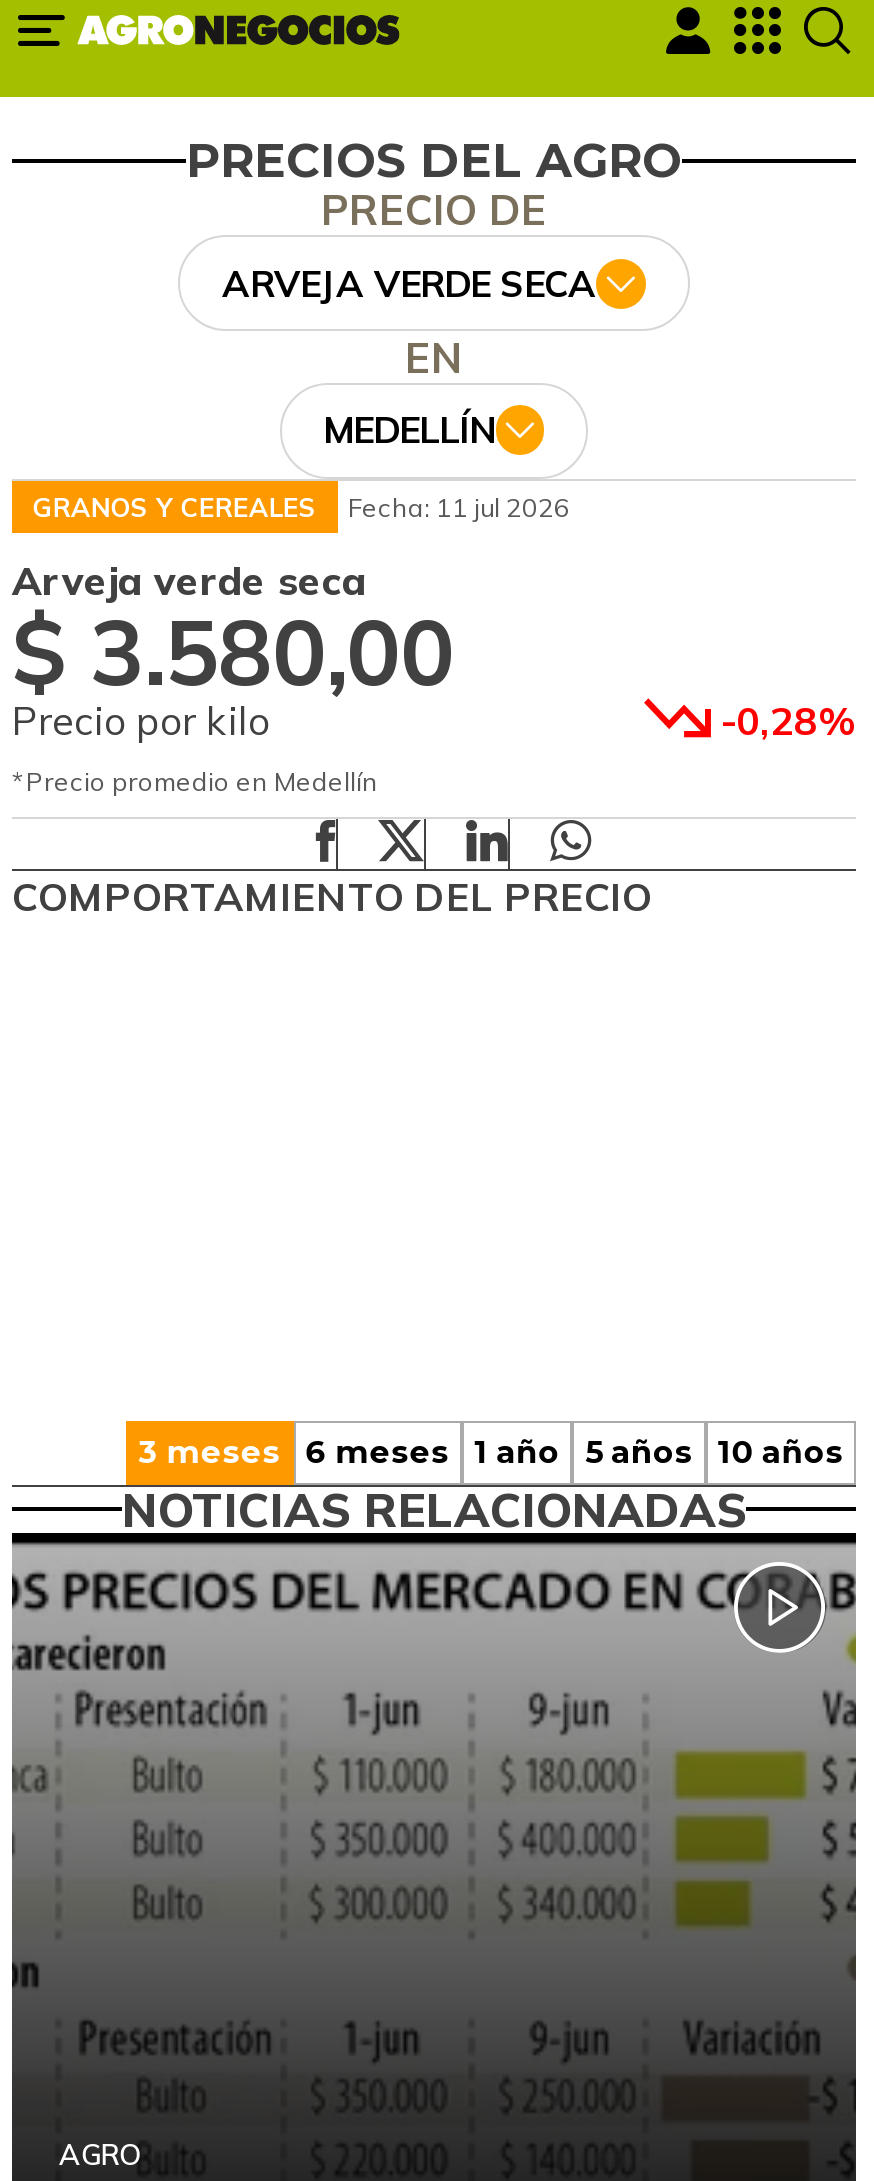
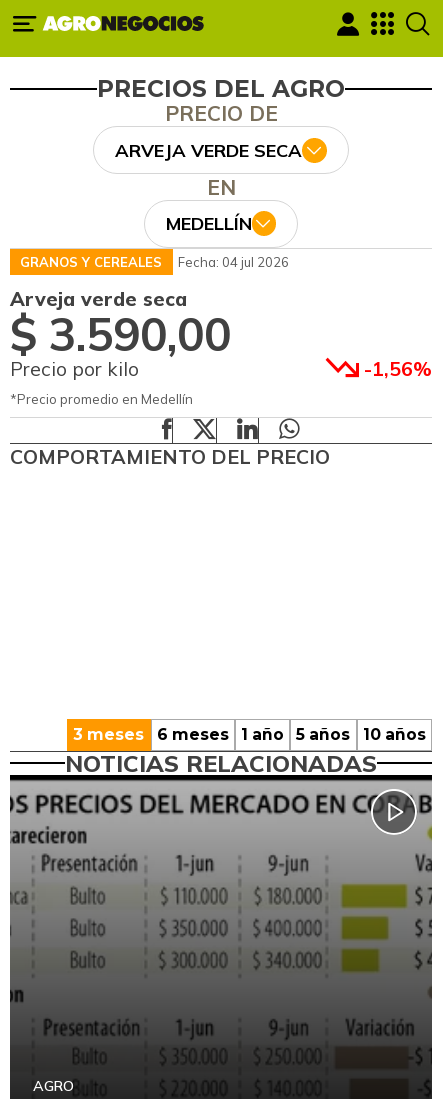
[33,491,570,523] GRANOS Y CEREALES Fecha: 11 jul 2026 -> [20,254,289,270] GRANOS Y CEREALES Fecha: 04 jul 2026
[12,592,454,706] $ 3.580,00 -> [10,304,231,361] $ 3.590,00
[710,694,856,744] -0,28% -> [359,355,432,380] -1,56%

